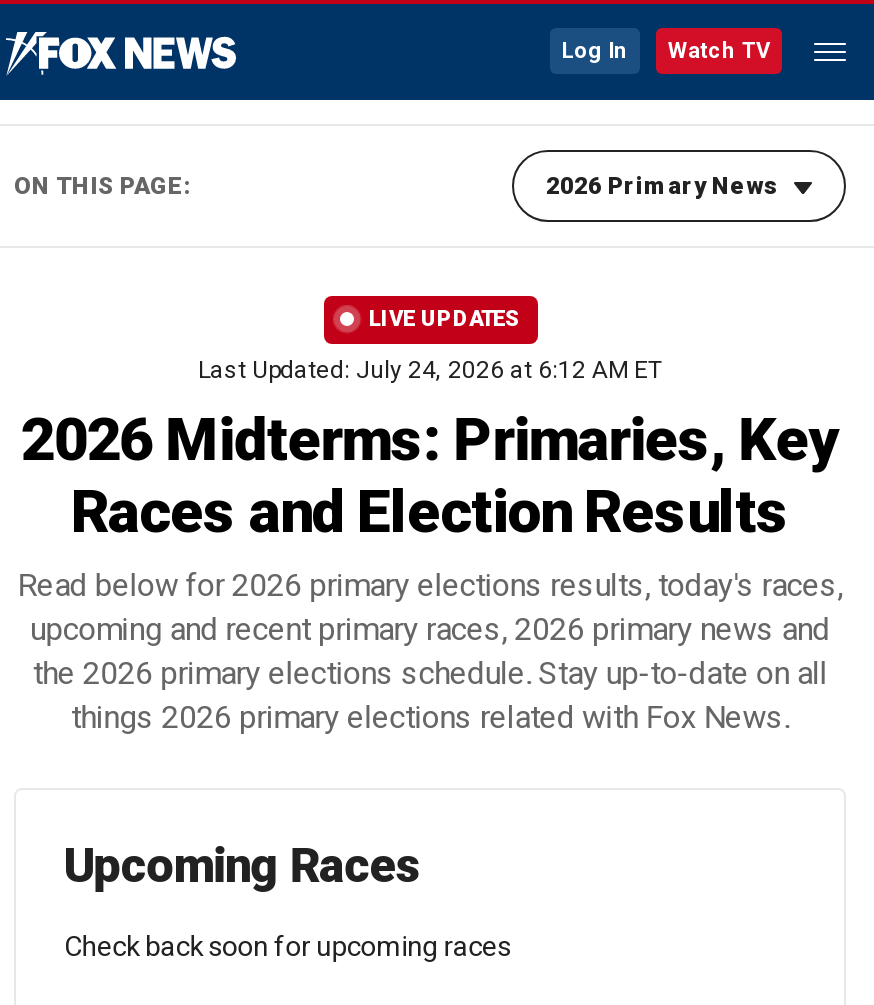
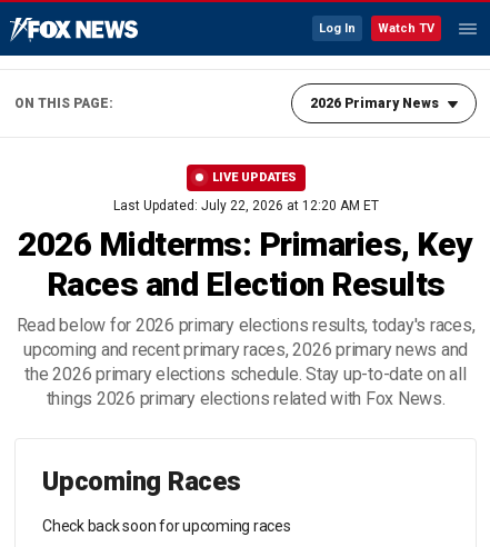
[198,356,662,384] Last Updated: July 24, 2026 at 6:12 AM ET -> [113,198,378,213] Last Updated: July 22, 2026 at 12:20 AM ET

